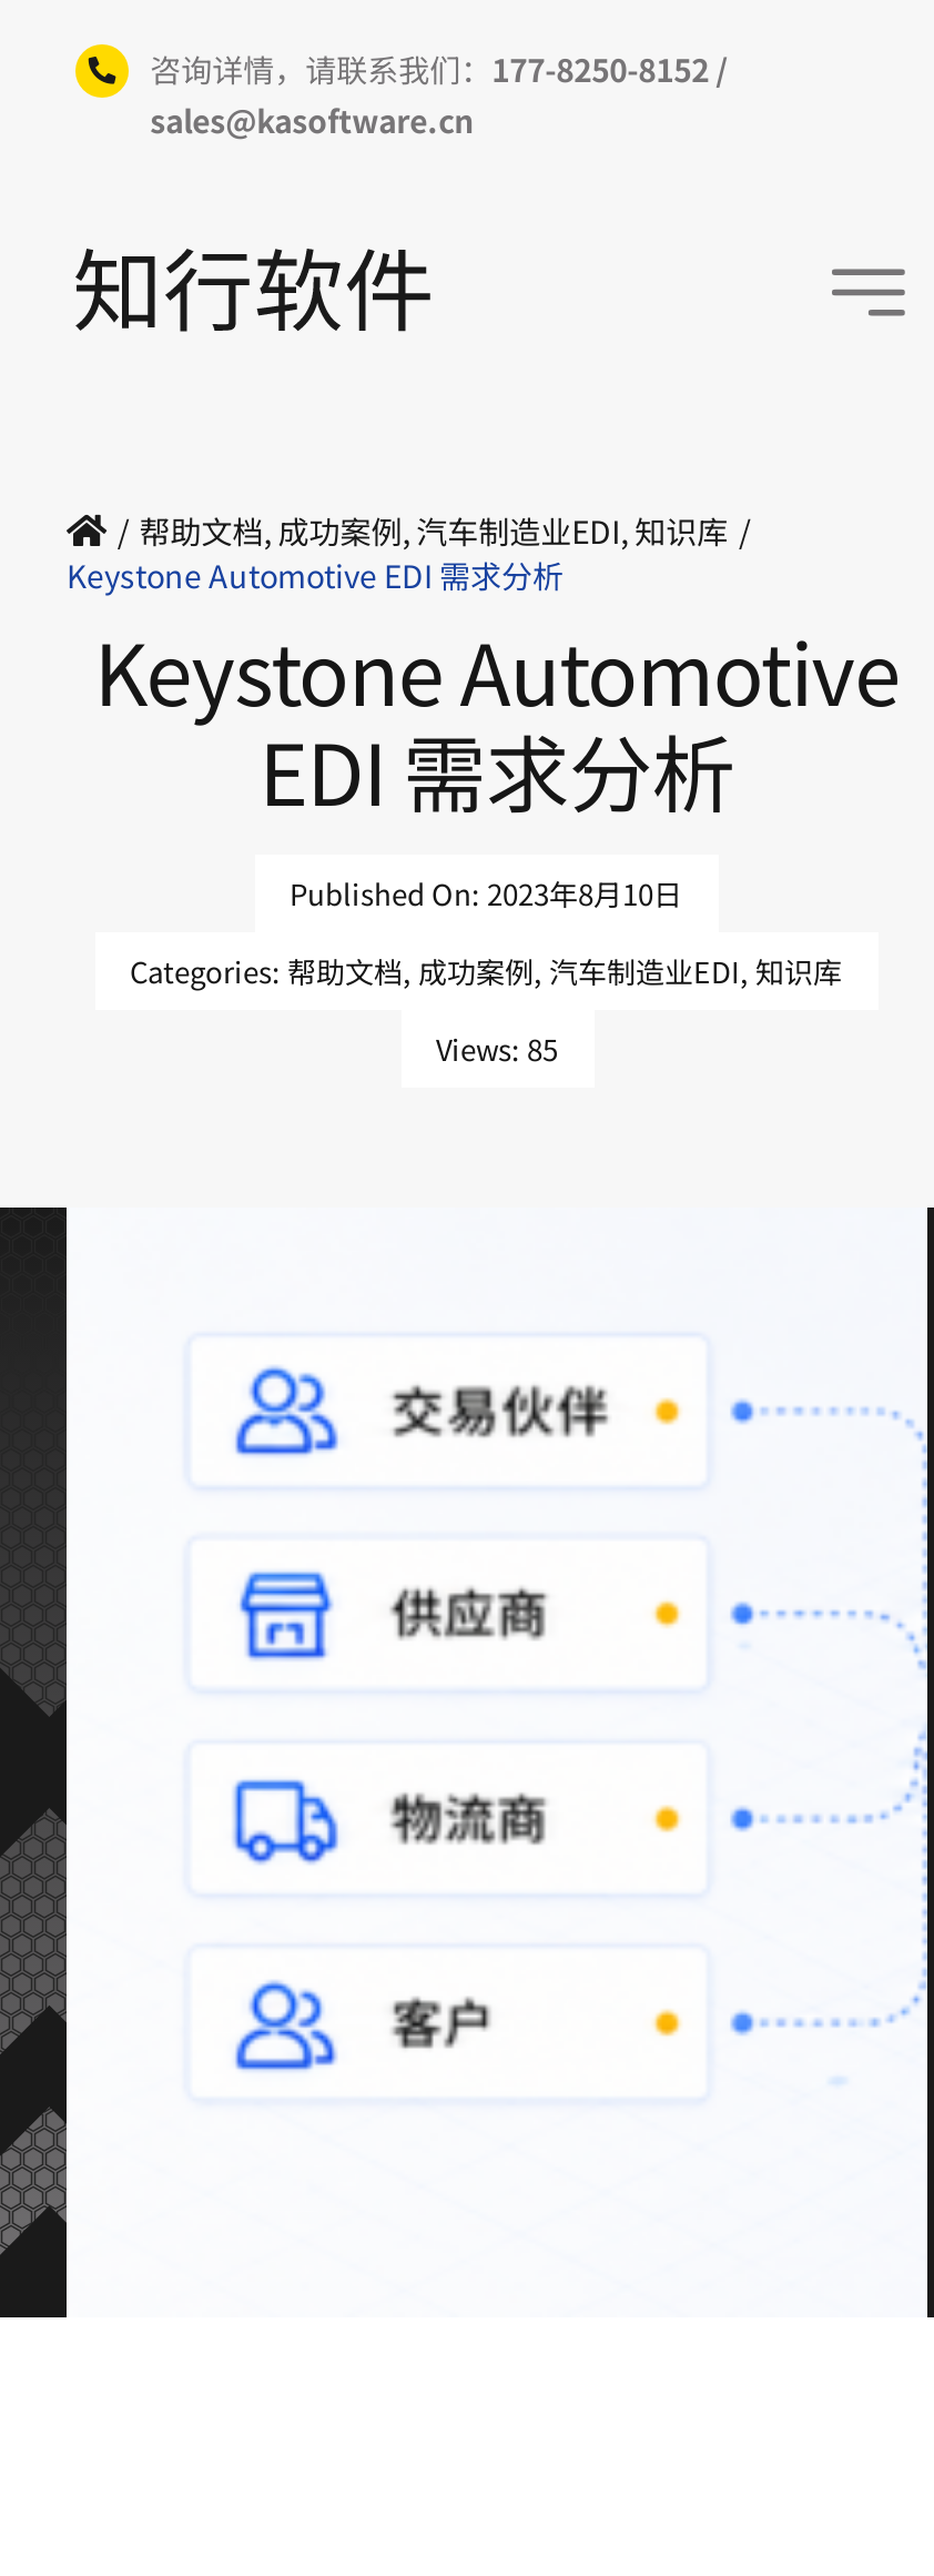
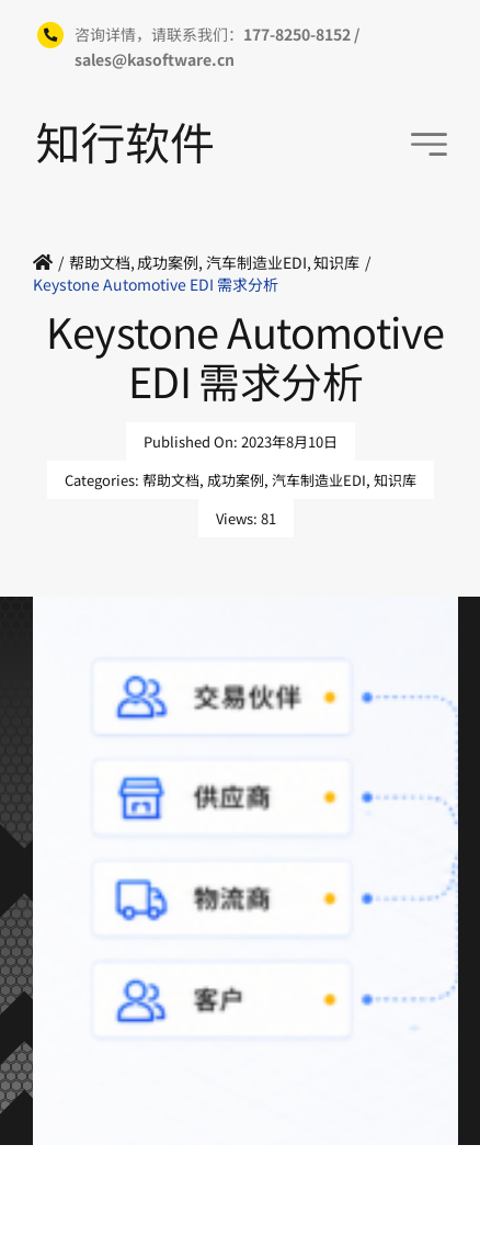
[436,1028,558,1070] Views: 85 -> [215,508,276,529] Views: 81

